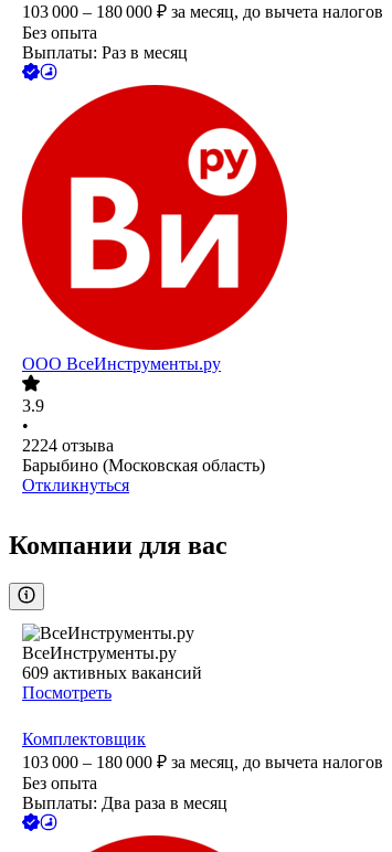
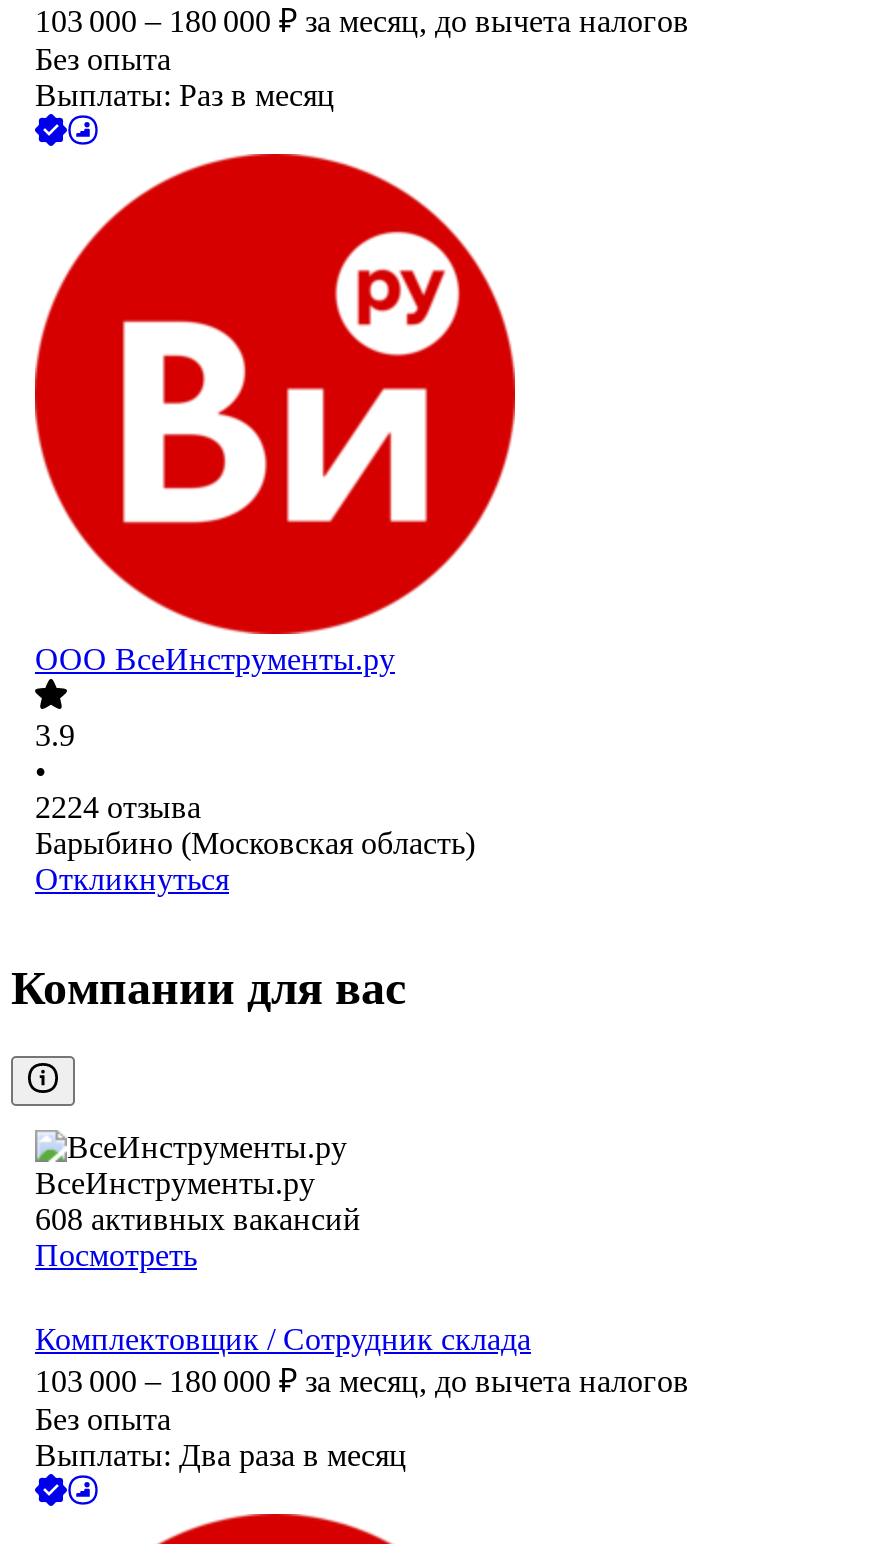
[22,664,202,682] 609 активных вакансий -> [35,1203,361,1237] 608 активных вакансий
[22,730,146,749] Комплектовщик -> [35,1323,531,1357] Комплектовщик / Сотрудник склада

